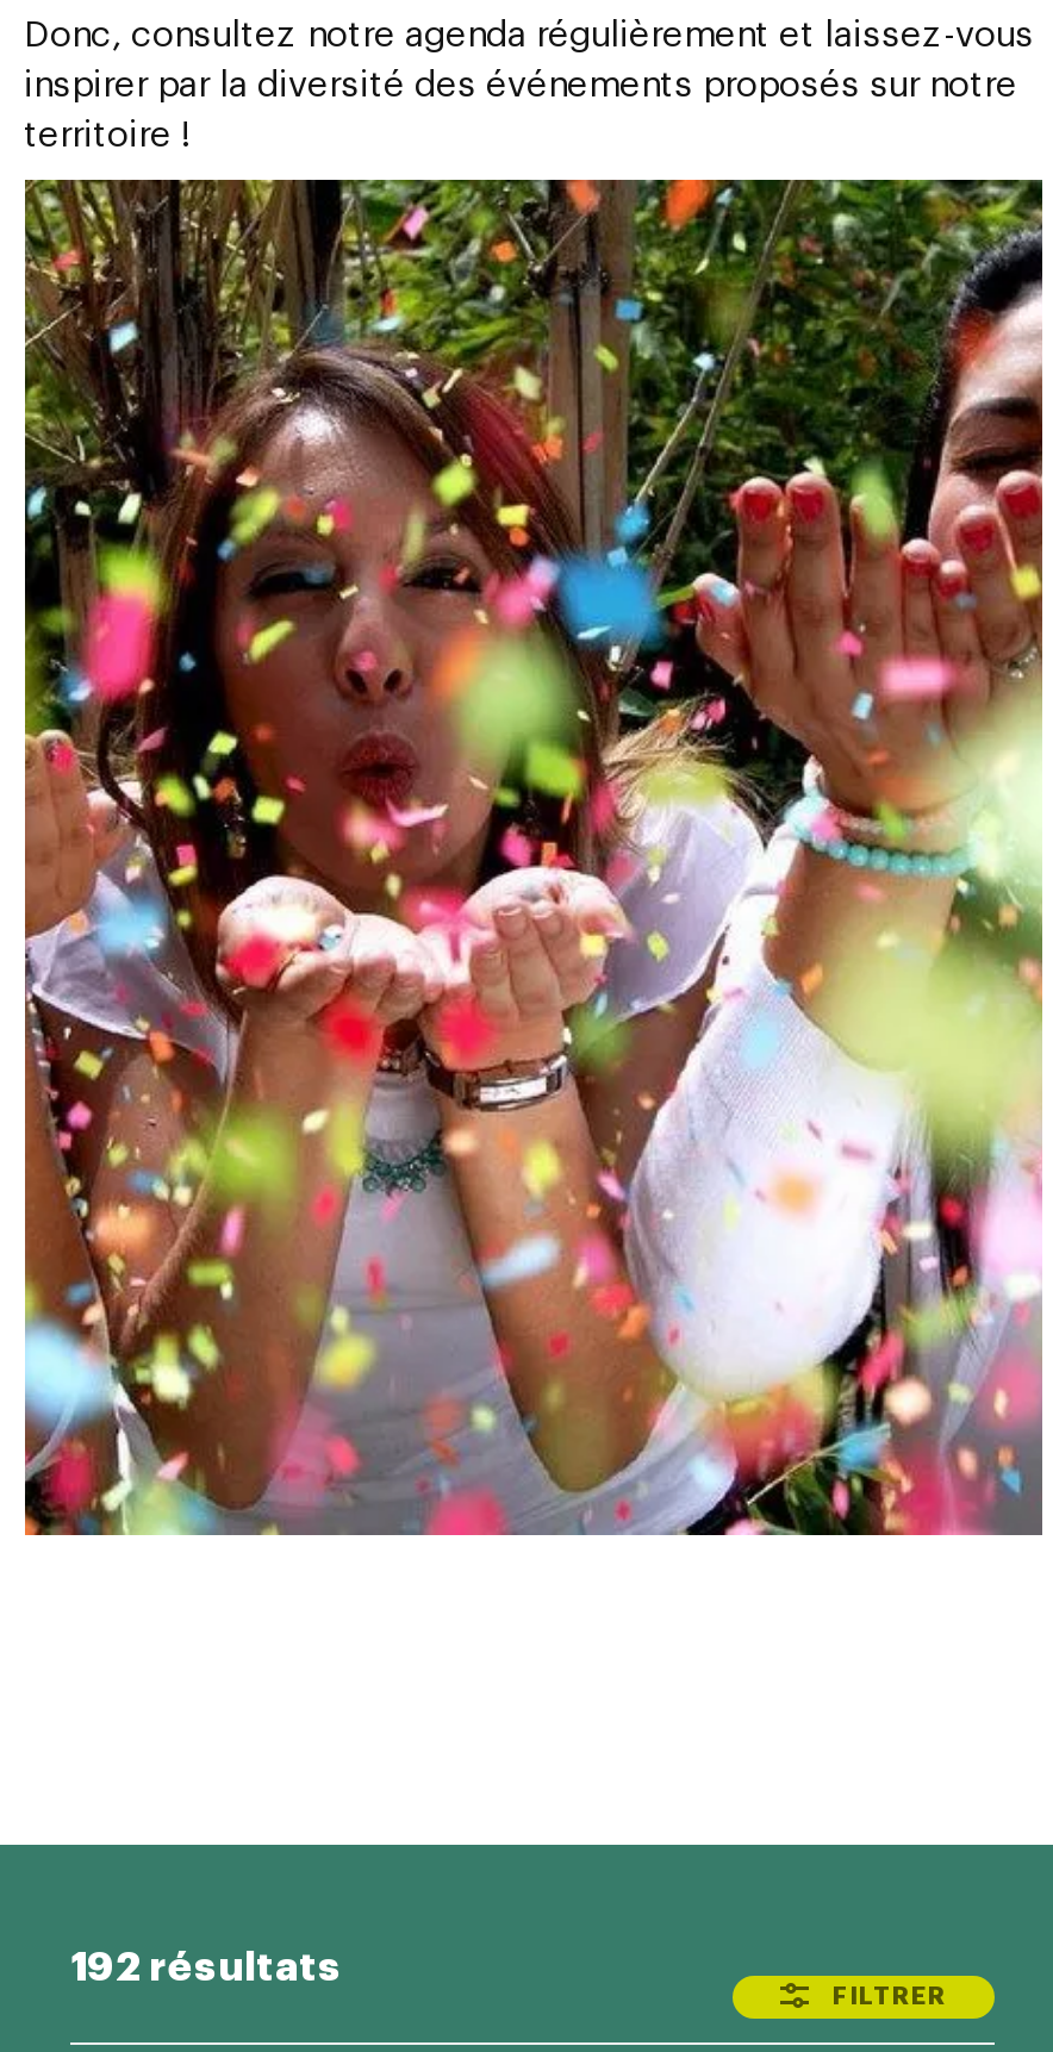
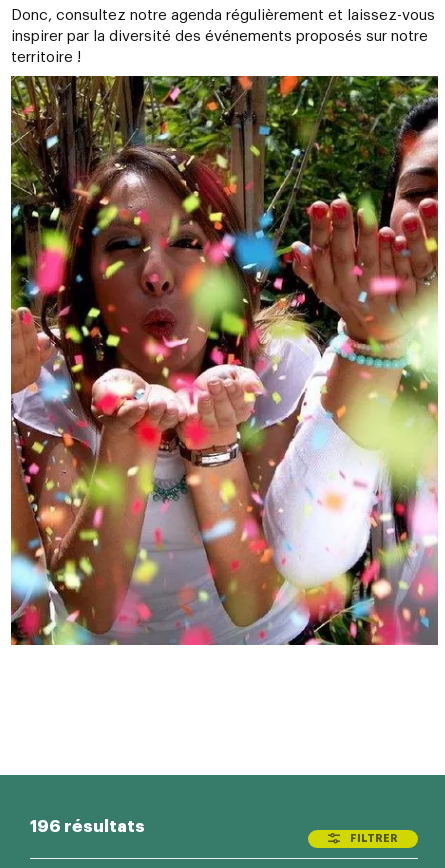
[70,1947,342,1987] 192 résultats -> [30,818,145,835] 196 résultats

